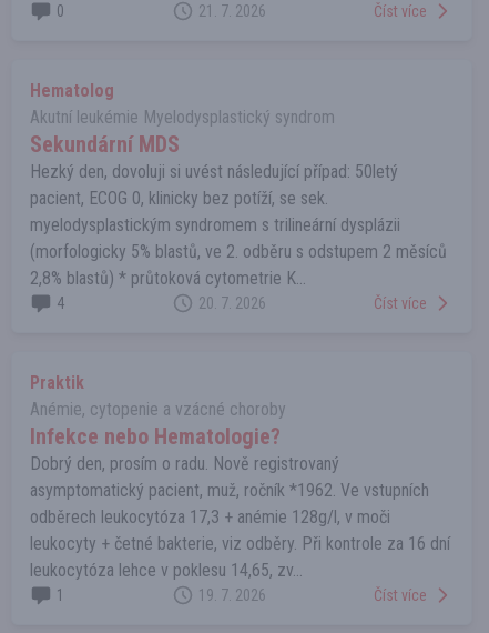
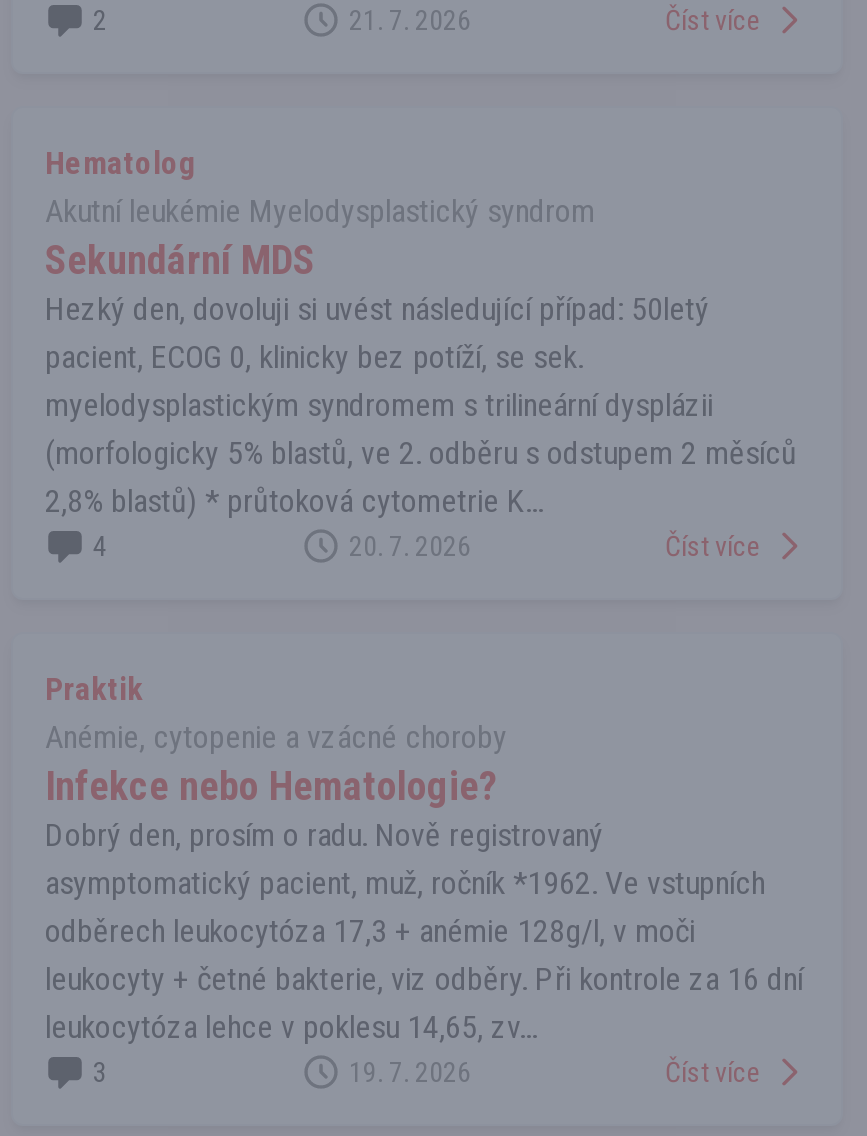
[57,2,64,20] 0 -> [93,4,107,36] 2
[57,587,64,604] 1 -> [93,1056,107,1088] 3

